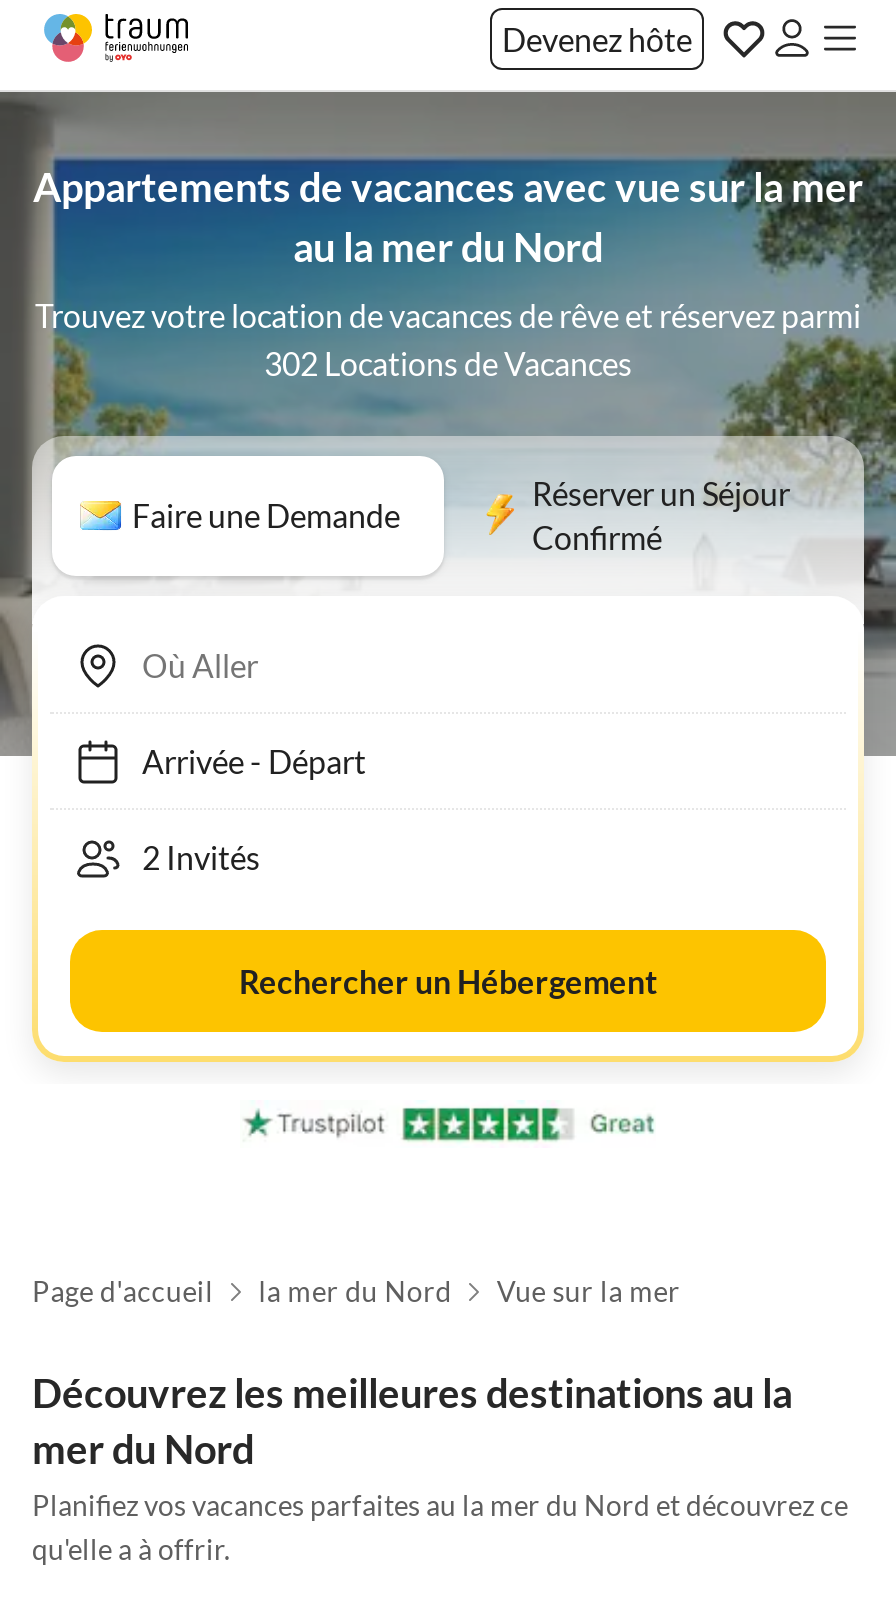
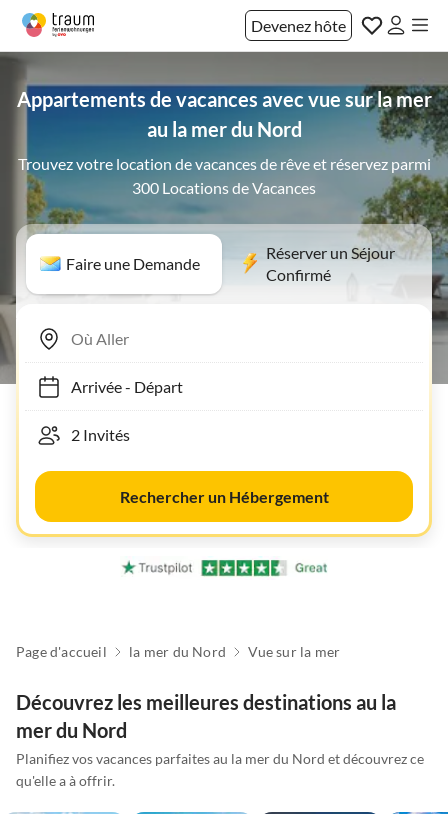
[264,344,632,382] 302 Locations de Vacances -> [132,178,316,197] 300 Locations de Vacances

